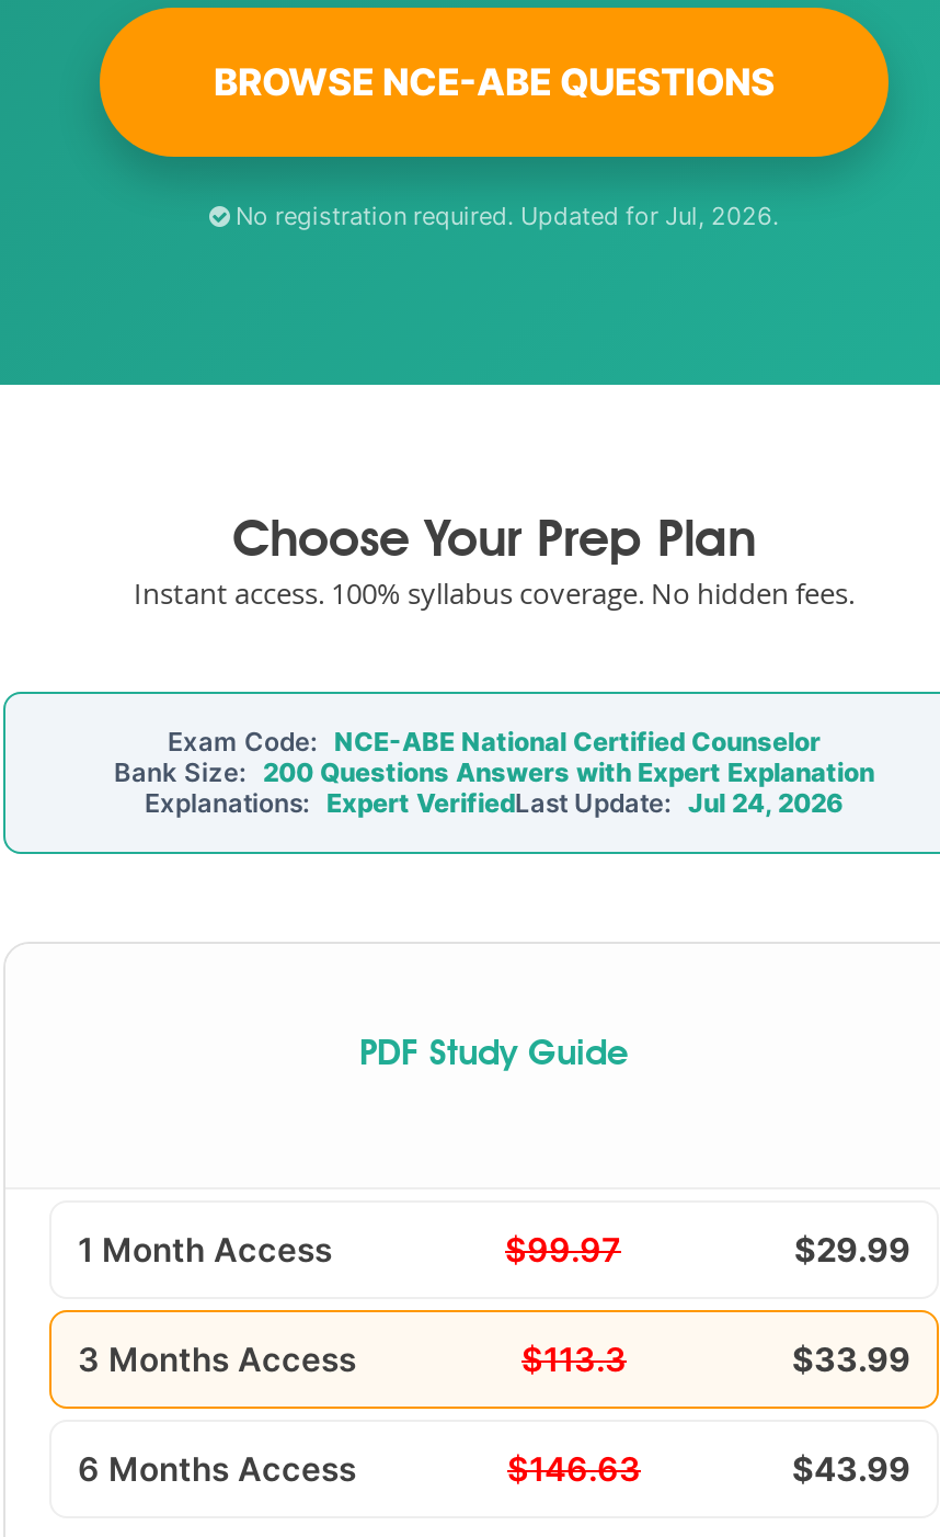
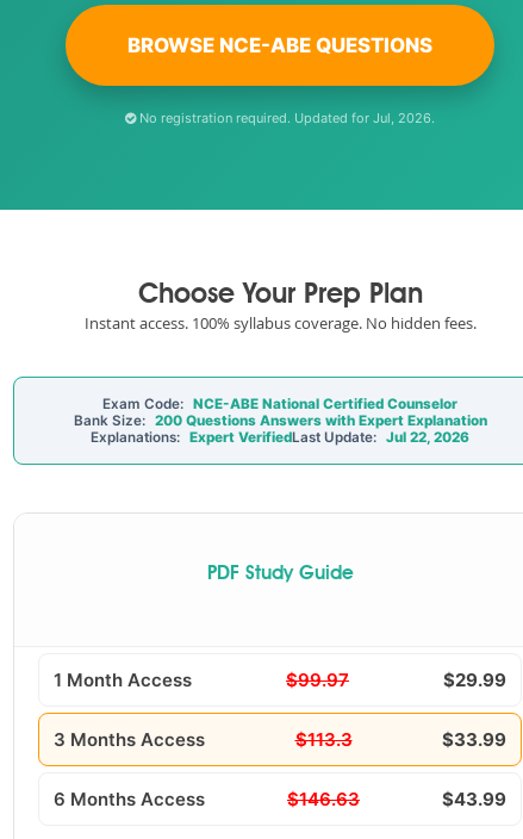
[145,788,844,819] Explanations: Expert VerifiedLast Update: Jul 24, 2026 -> [91,429,469,446] Explanations: Expert VerifiedLast Update: Jul 22, 2026

